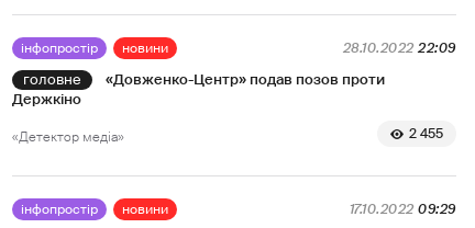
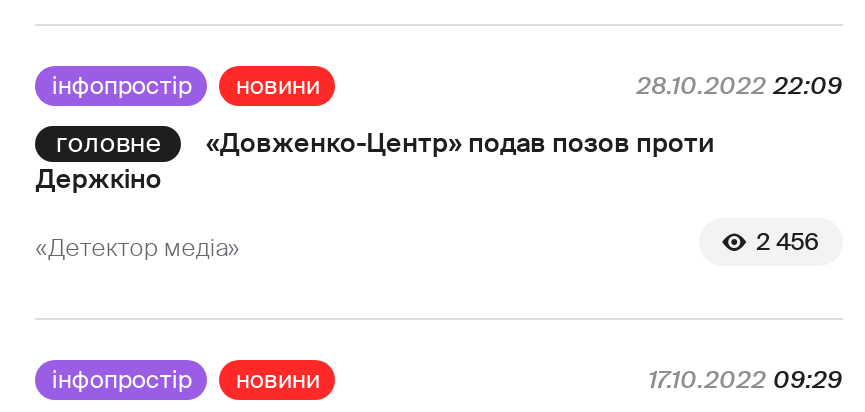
[409,125,443,143] 2 455 -> [756,227,818,259] 2 456

